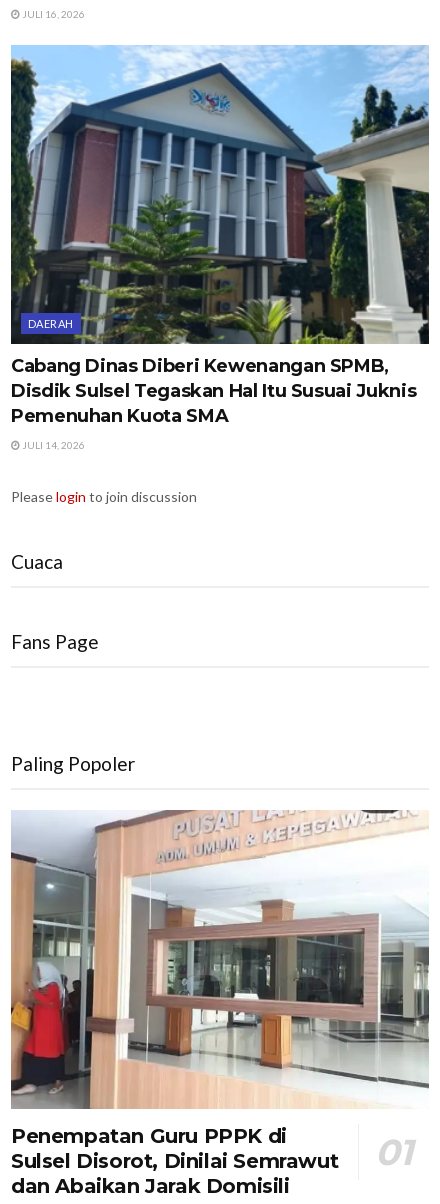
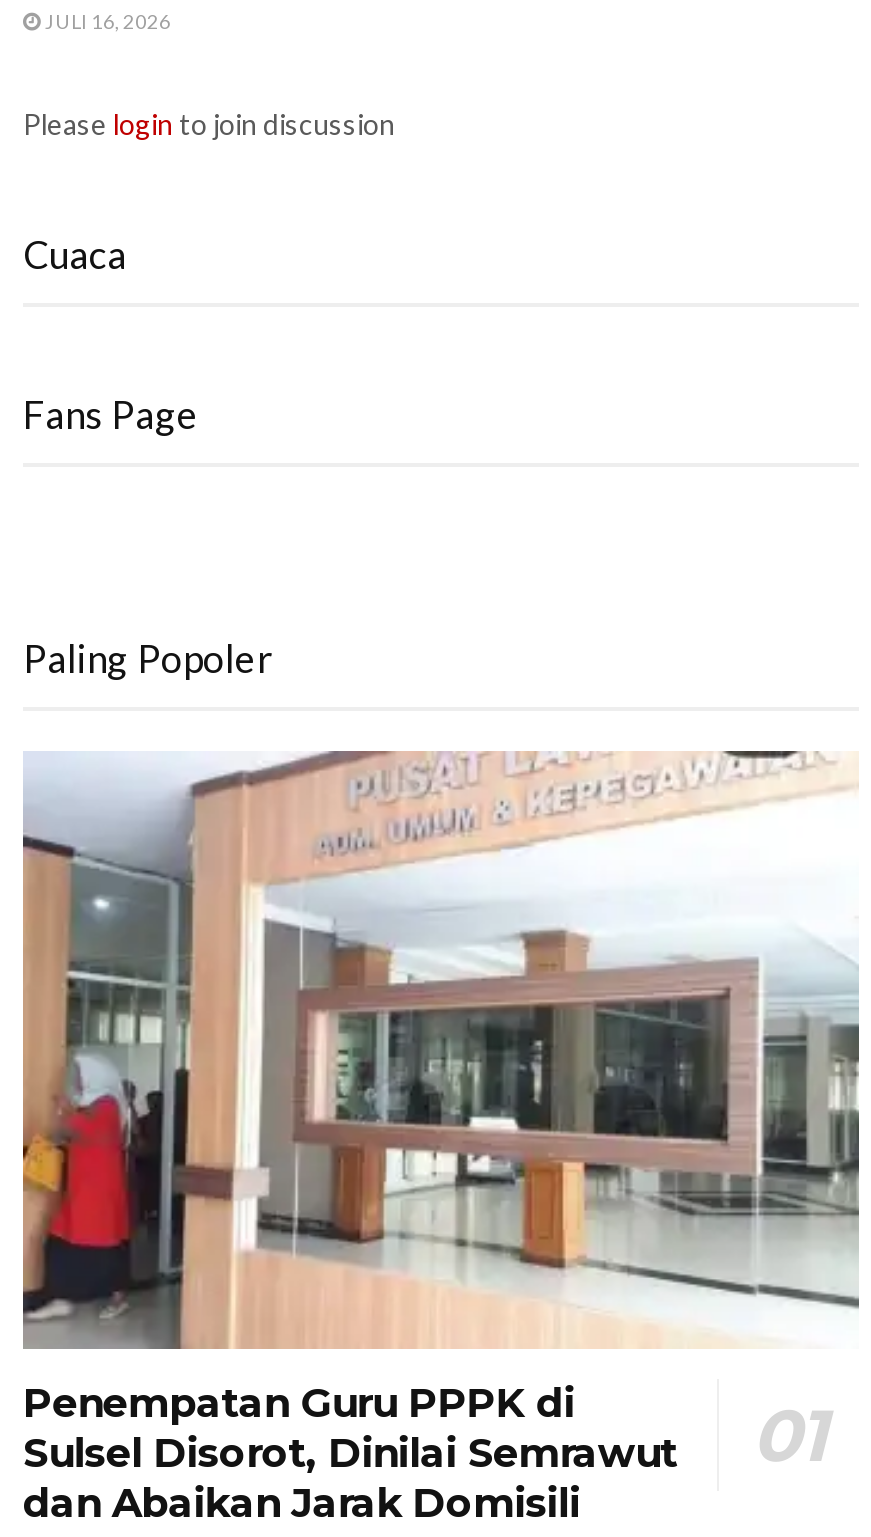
[10,44,430,451] [image] | DAERAH | Cabang Dinas Diberi Kewenangan SPMB, | Disdik Sulsel Tegaskan Hal Itu Susuai Juknis | Pemenuhan Kuota SMA | JULI 14, 2026 -> none

